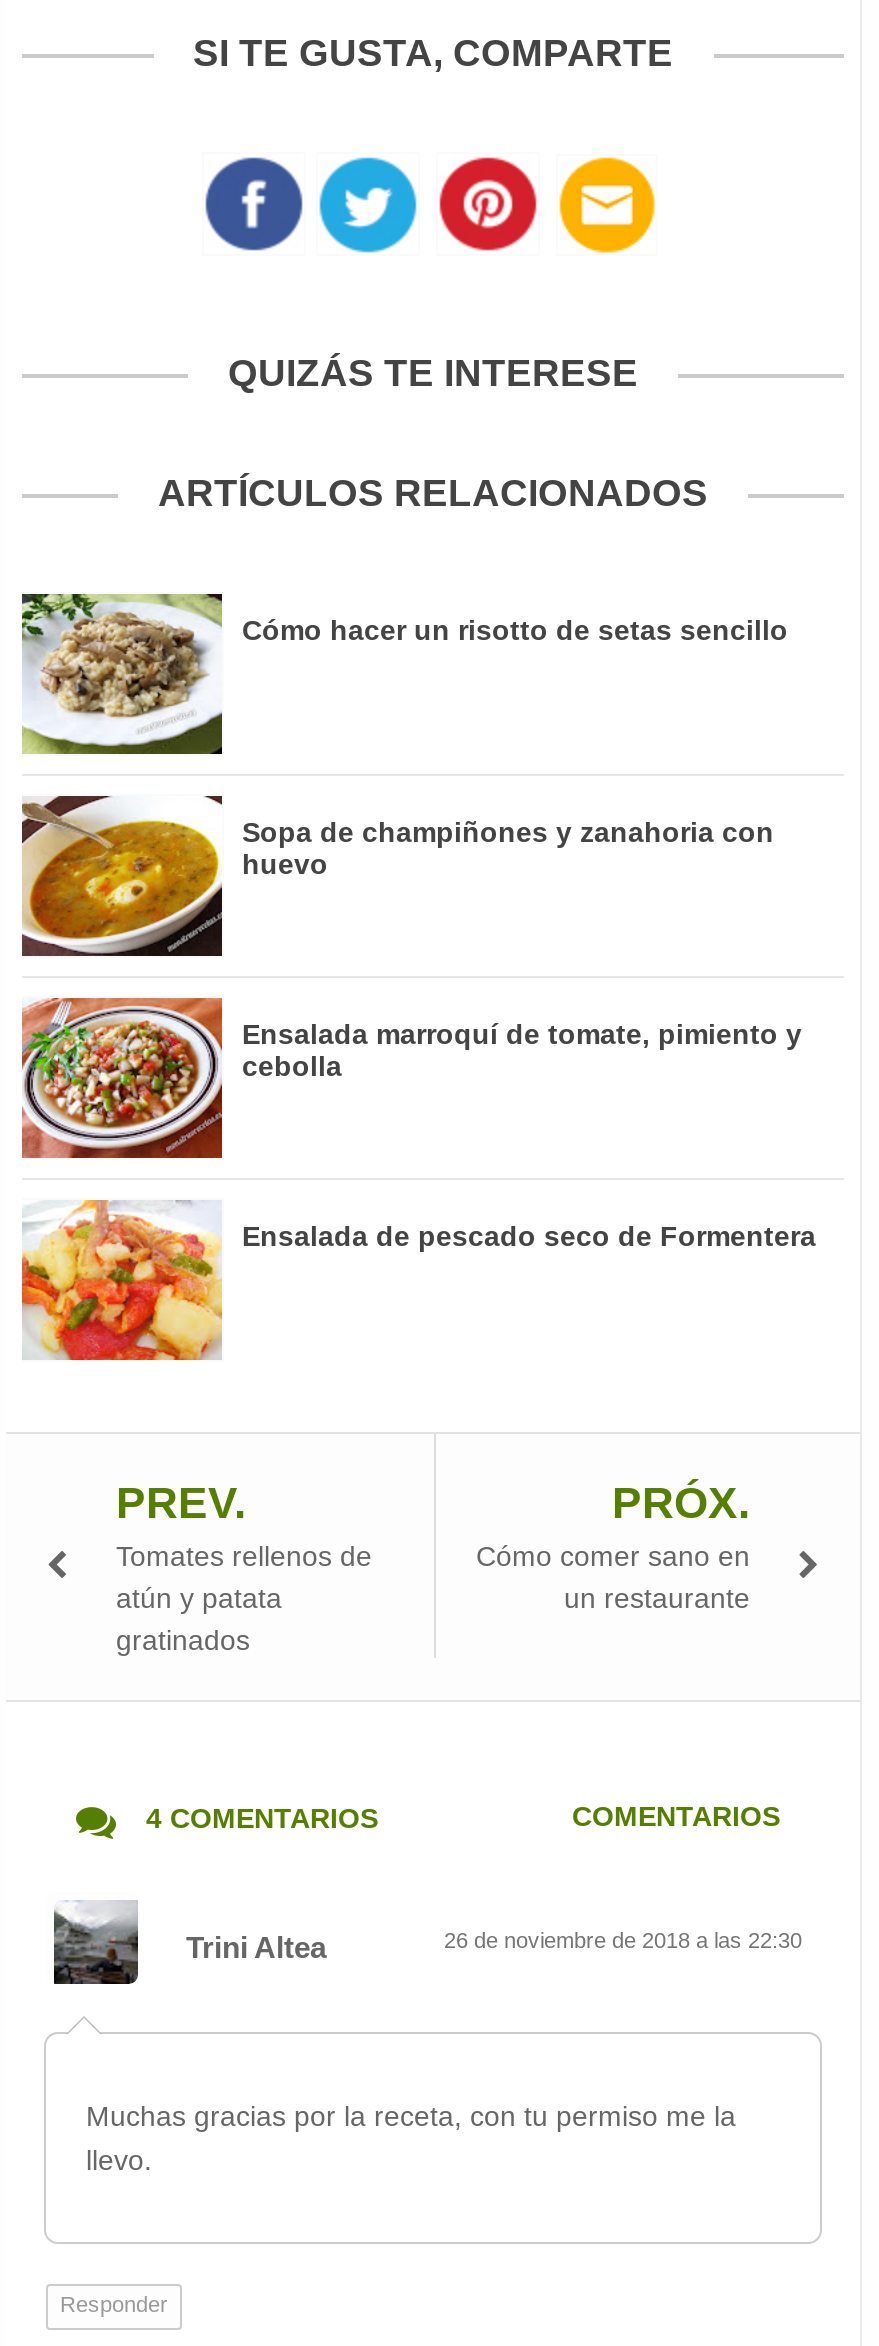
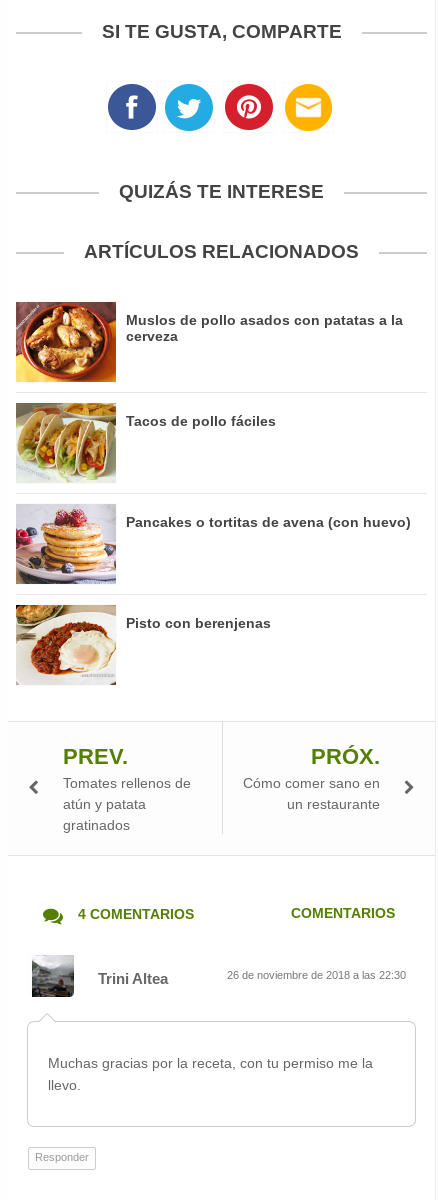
[20,592,788,756] [image] | Cómo hacer un risotto de setas sencillo -> [15,301,403,383] [image] | Muslos de pollo asados con patatas a la | cerveza
[20,794,774,958] [image] | Sopa de champiñones y zanahoria con | huevo -> [16,402,276,483] [image] | Tacos de pollo fáciles
[20,996,802,1160] [image] | Ensalada marroquí de tomate, pimiento y | cebolla -> [15,504,411,585] [image] | Pancakes o tortitas de avena (con huevo)
[20,1200,816,1362] [image] | Ensalada de pescado seco de Formentera -> [15,604,271,686] [image] | Pisto con berenjenas

